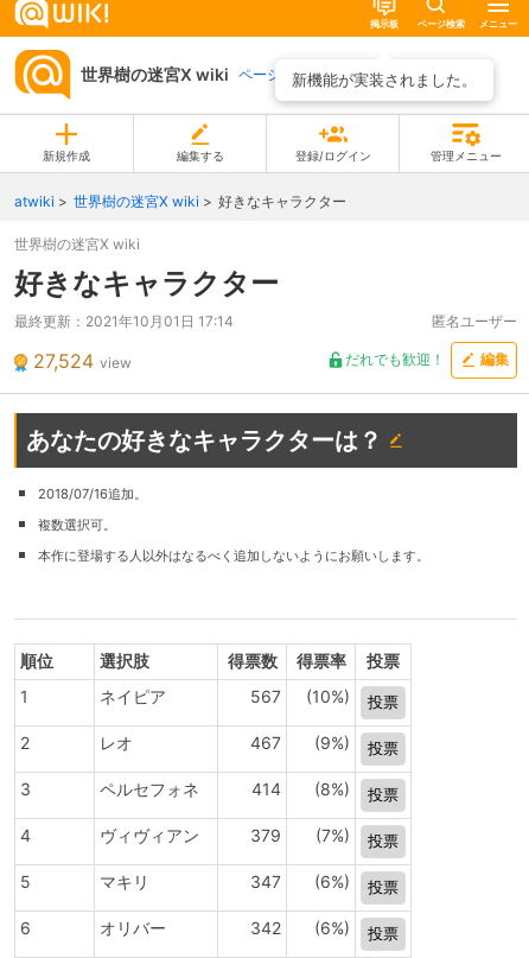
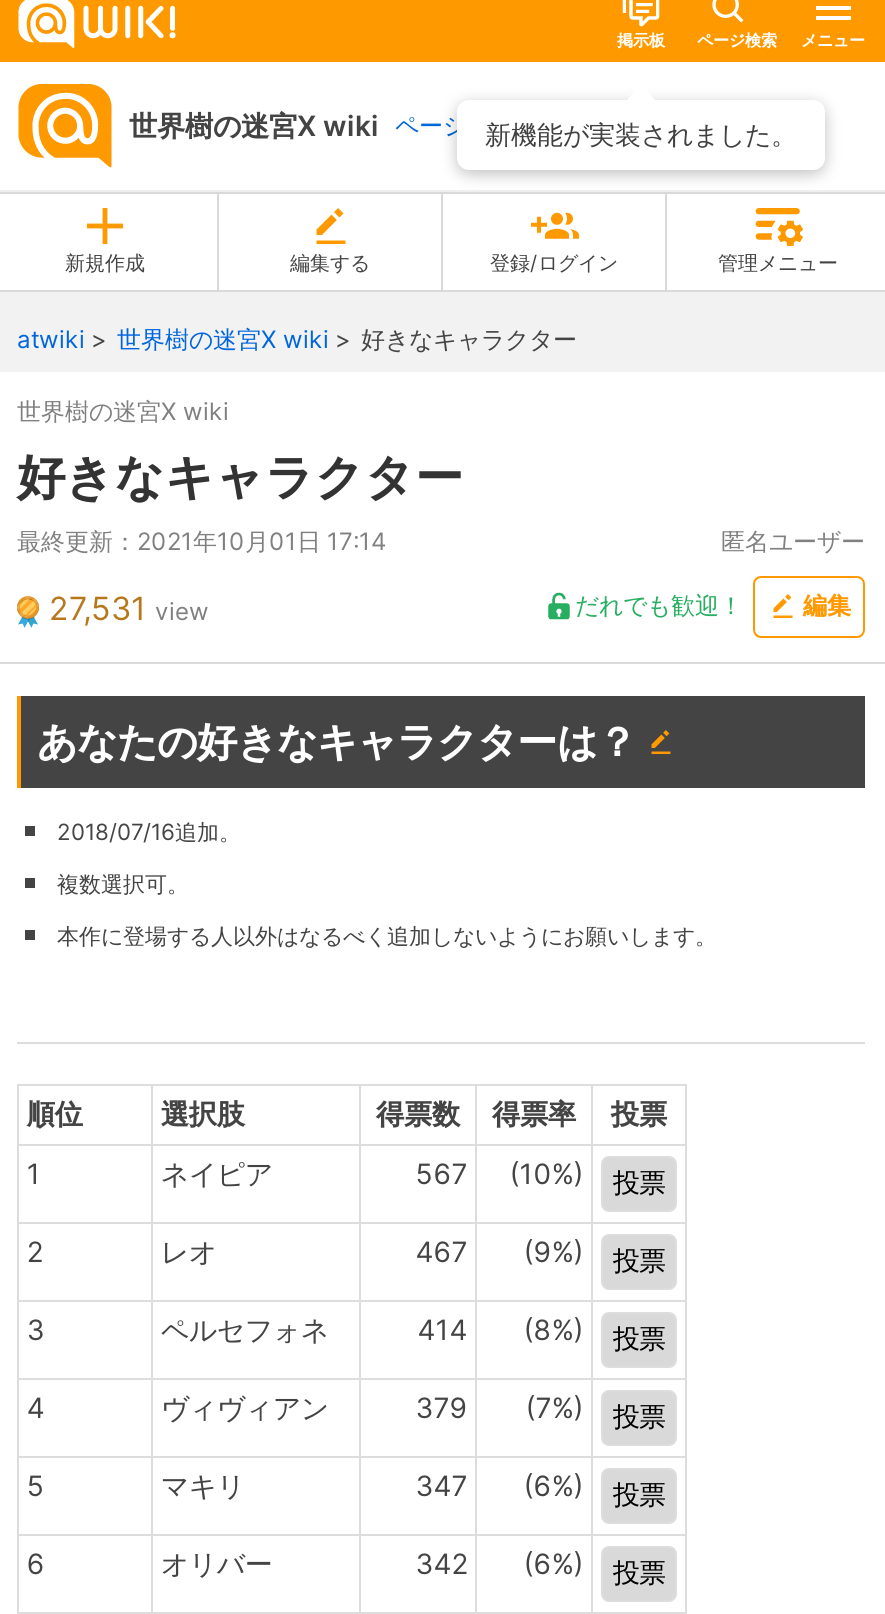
[33,348,132,372] 27,524 view -> [49,587,209,627] 27,531 view

